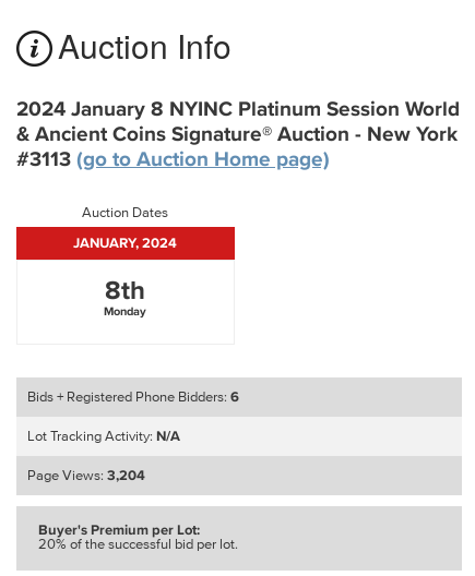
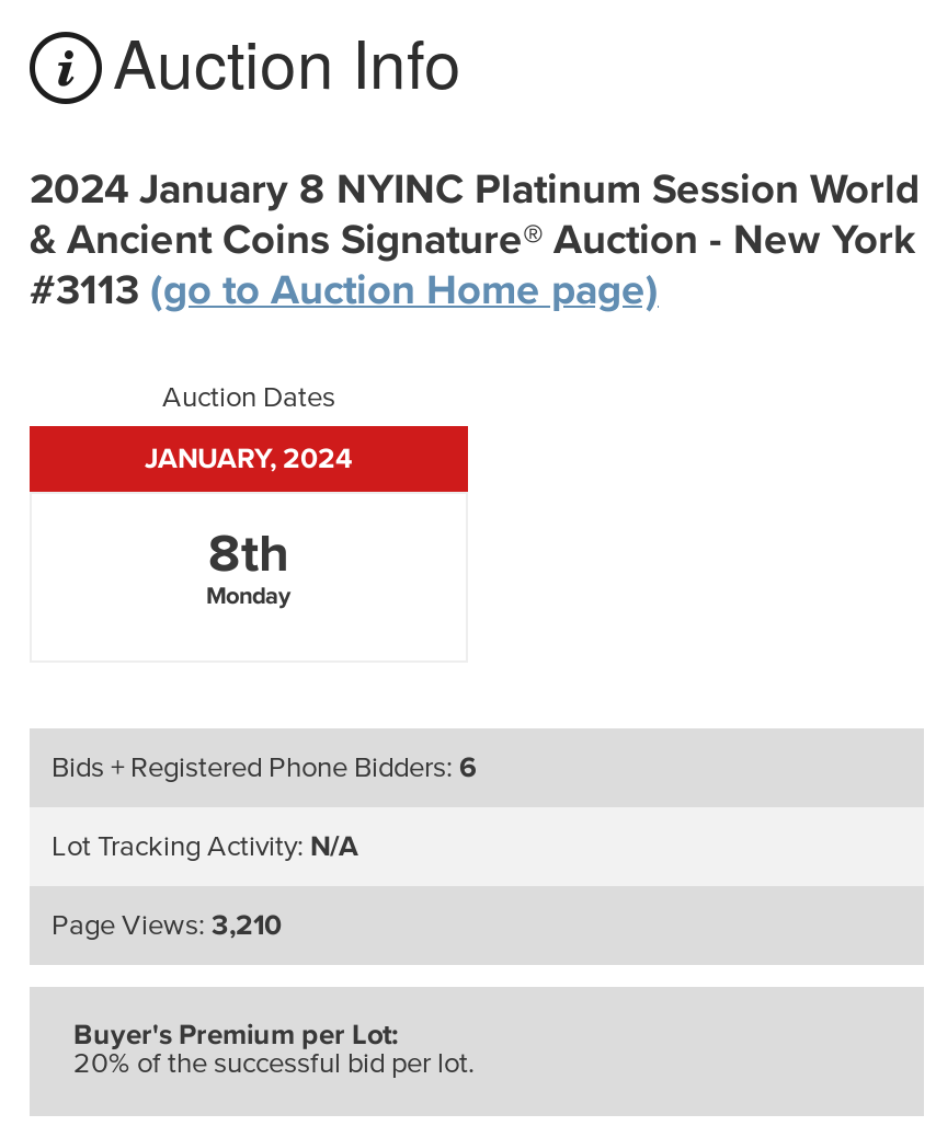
[27,467,145,485] Page Views: 3,204 -> [52,909,282,944] Page Views: 3,210

